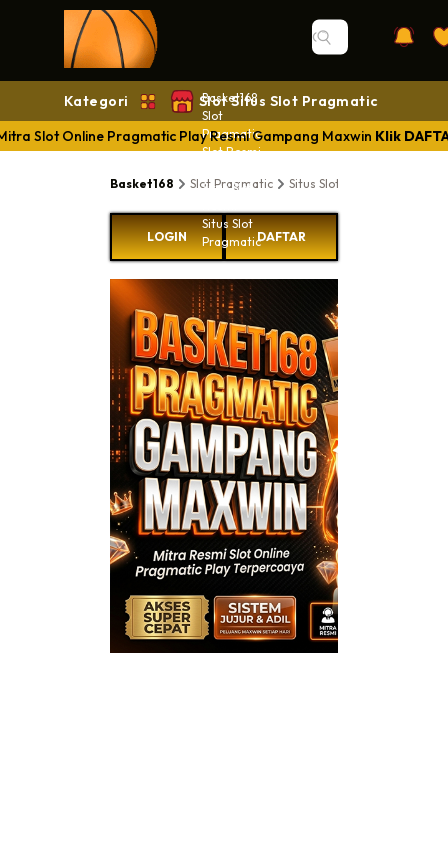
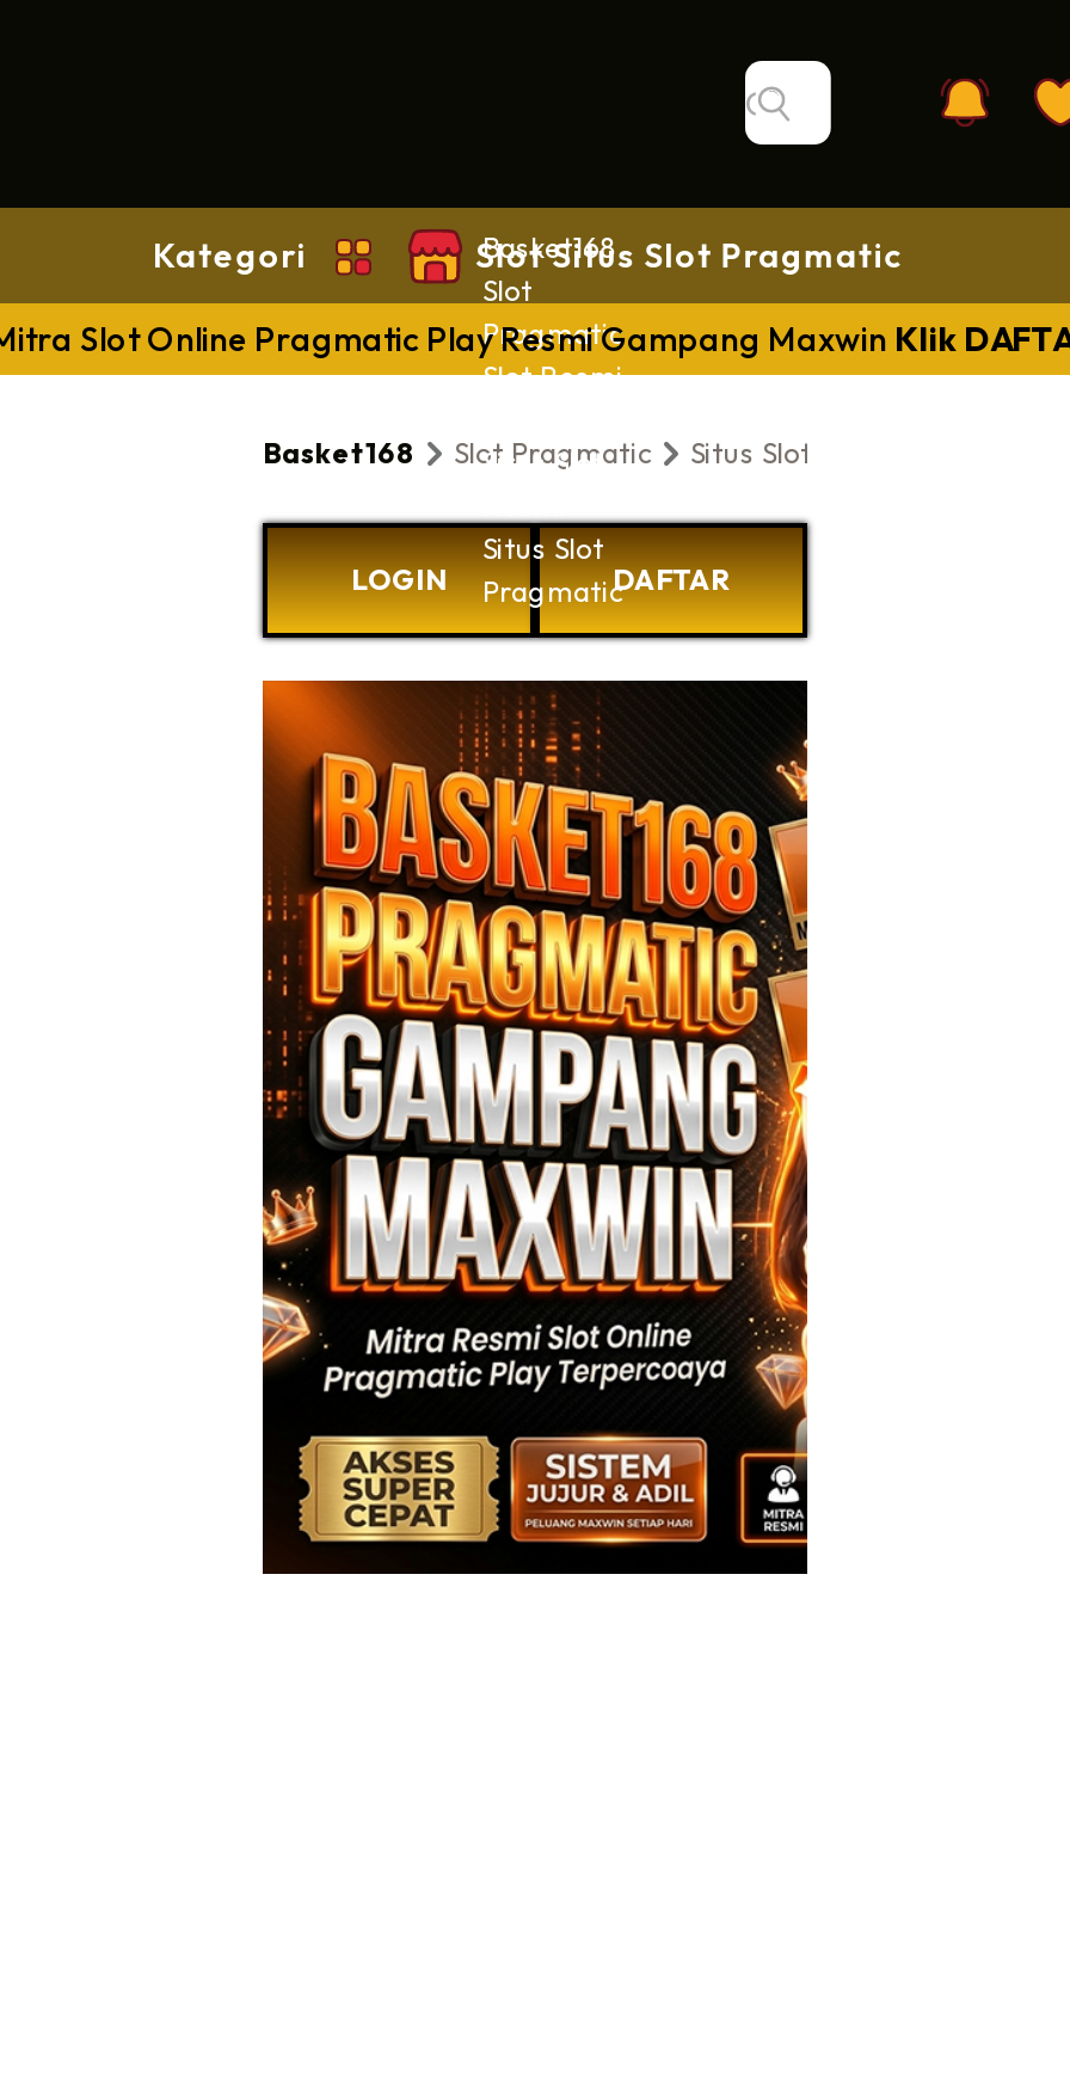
[63,9,158,69] [image] -> none

